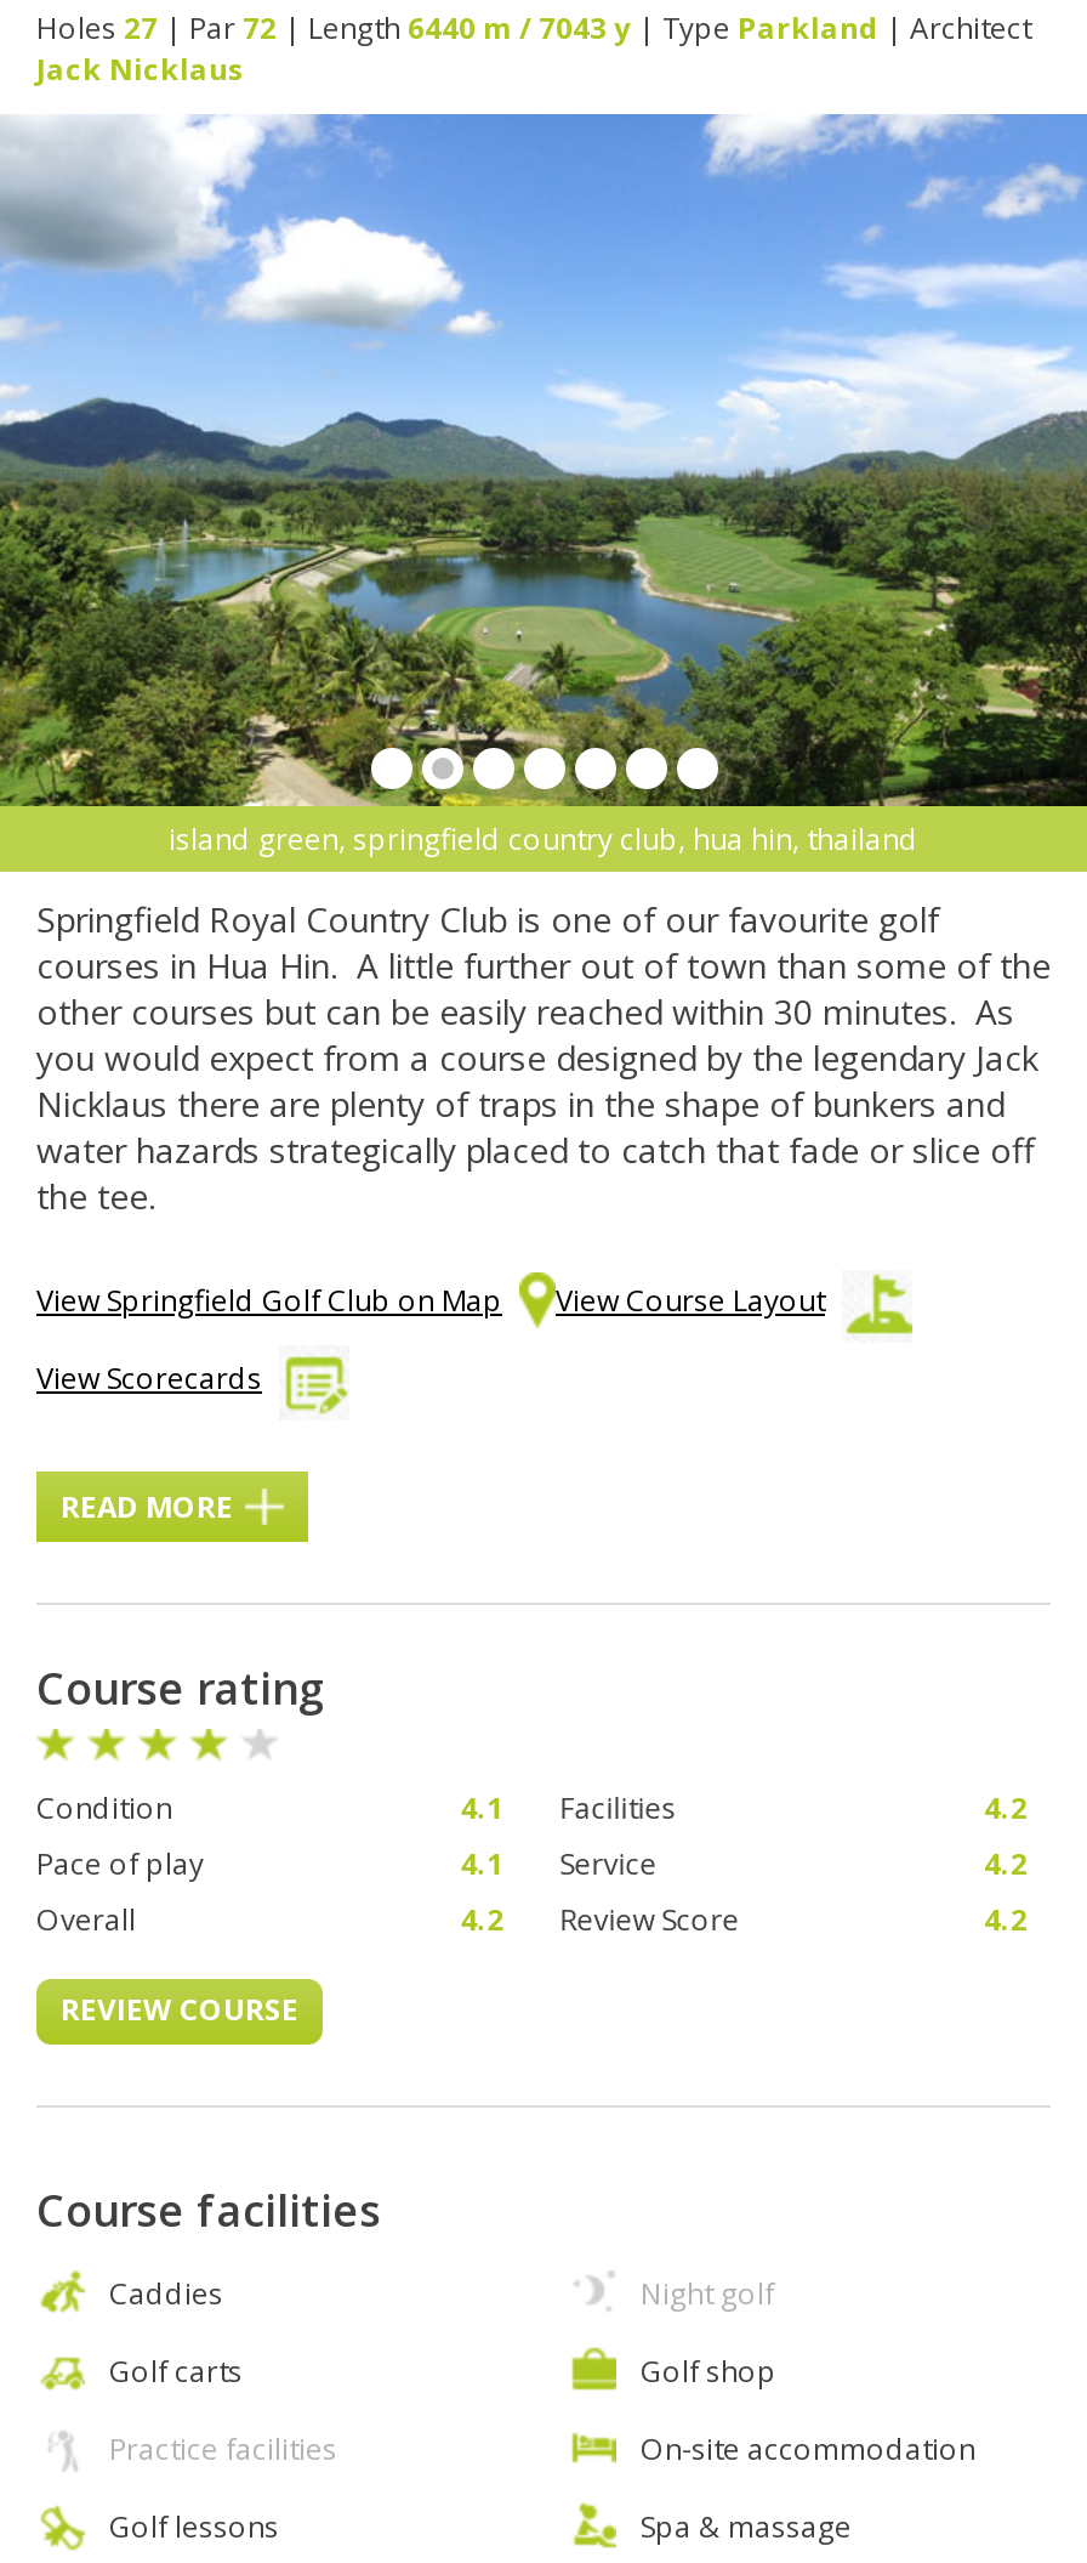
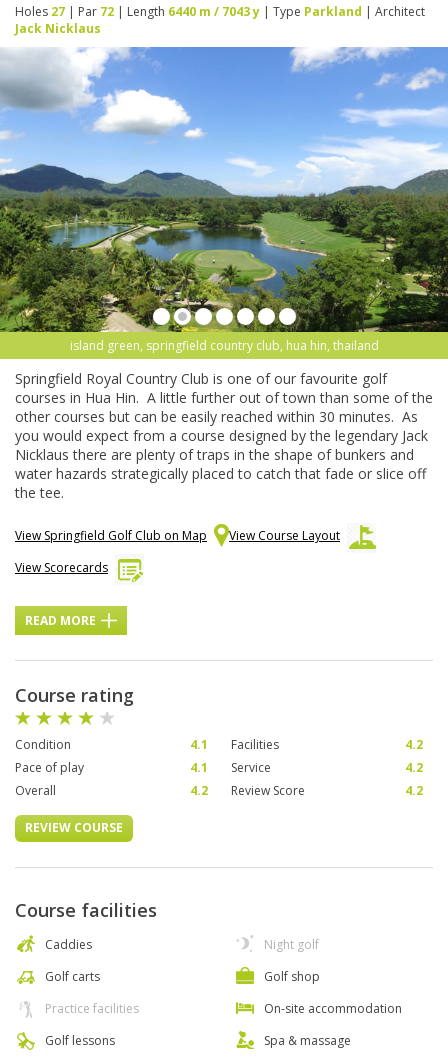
[169,819,918,861] island green, springfield country club, hua hin, thailand -> [66,337,381,354] view to green, springfield country club, hua hin, thailand

